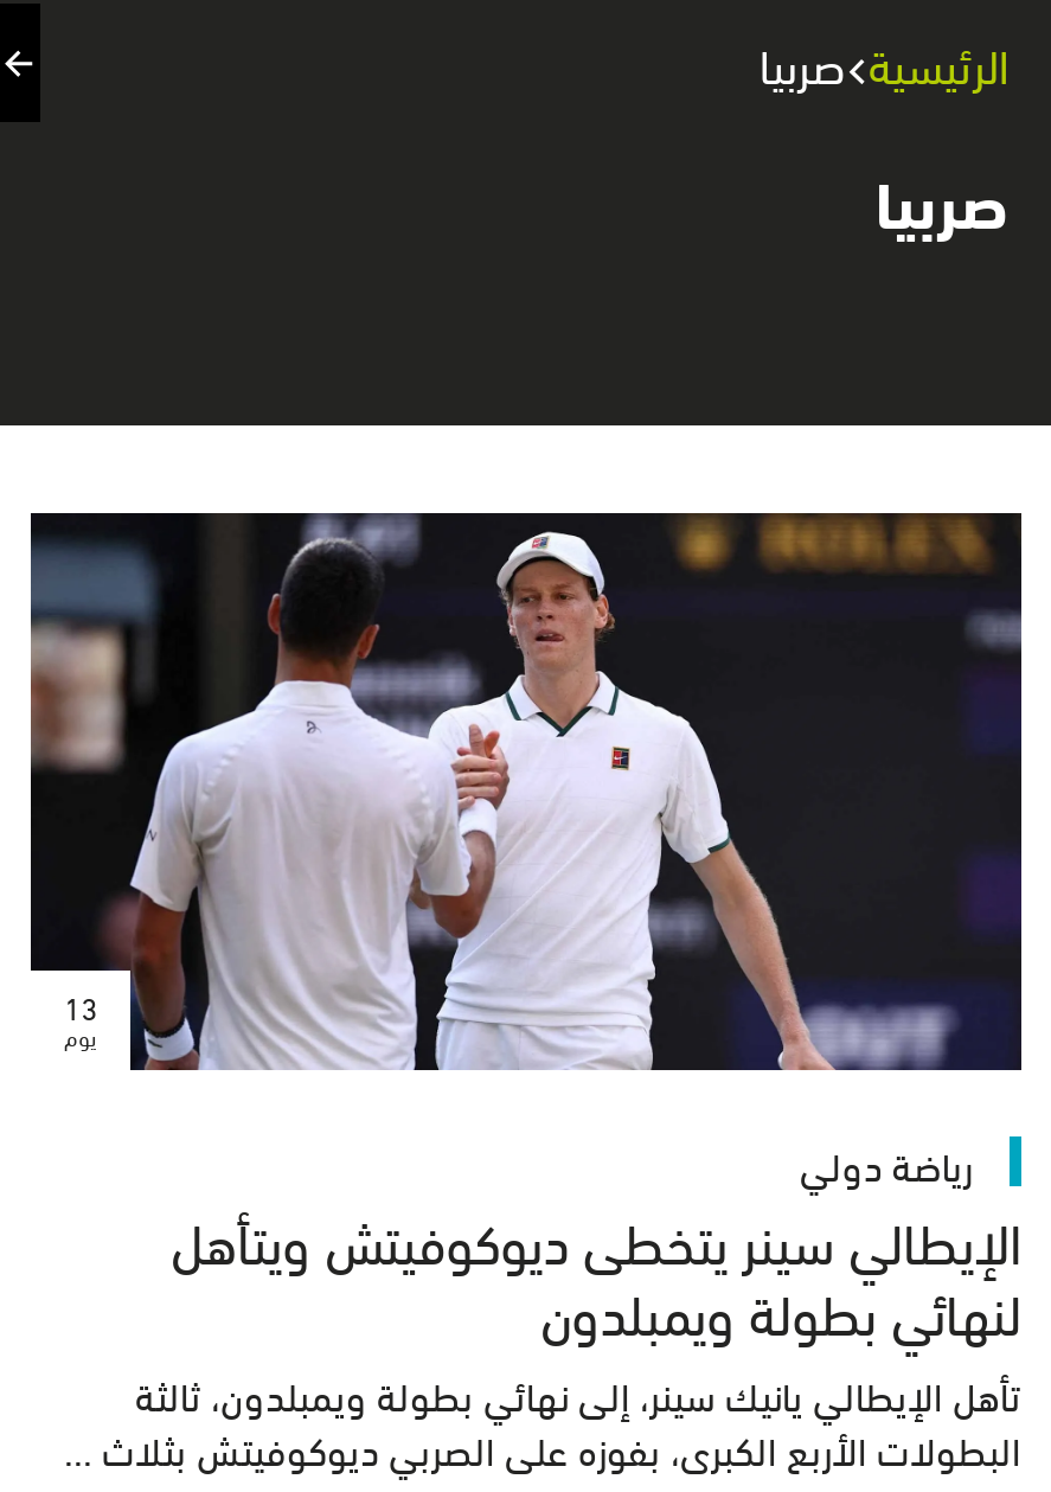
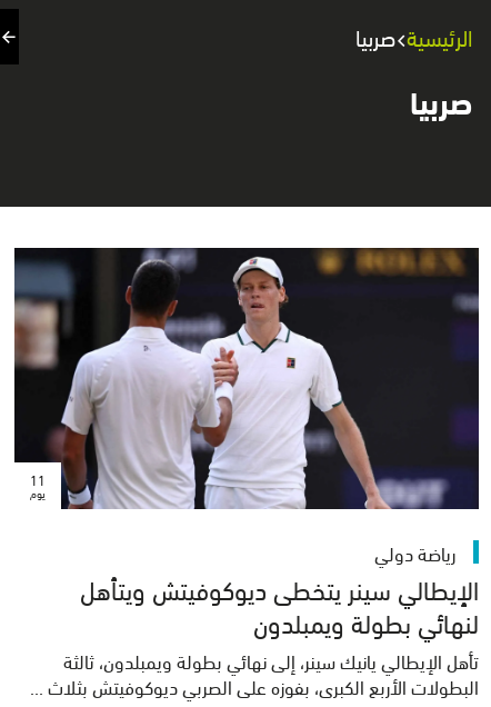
[64,977,97,1034] 13 -> [30,465,46,492] 11

